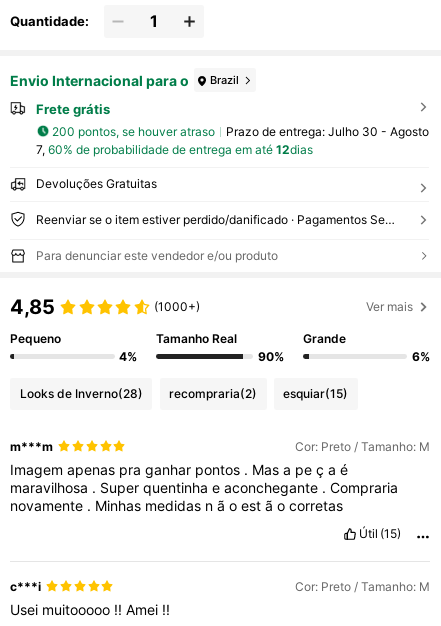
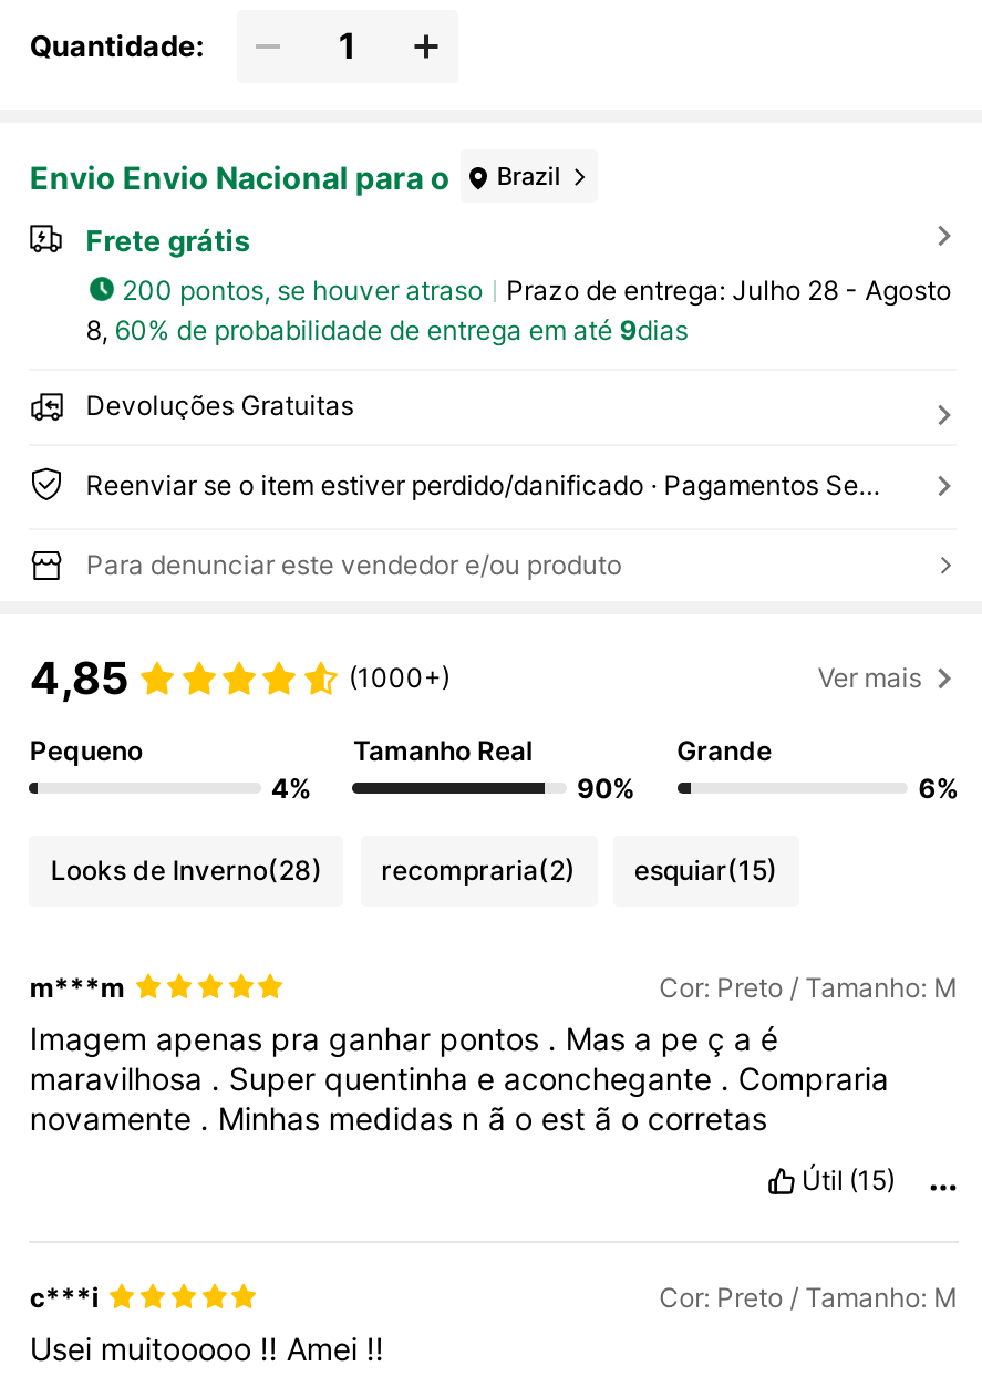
[10,71,189,88] Envio Internacional para o -> [29,157,450,195] Envio Envio Nacional para o
[226,124,429,139] Prazo de entrega: Julho 30 - Agosto -> [506,273,951,306] Prazo de entrega: Julho 28 - Agosto
[36,142,313,157] 7, 60% de probabilidade de entrega em até 12dias -> [86,314,688,347] 8, 60% de probabilidade de entrega em até 9dias

